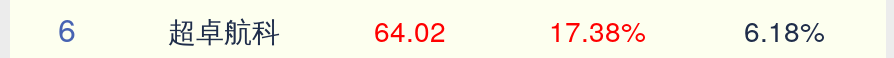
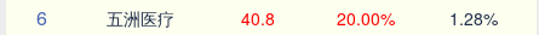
[168,10,824,50] 超卓航科 | 64.02 | 17.38% | 6.18% -> [107,6,497,30] 五洲医疗 | 40.8 | 20.00% | 1.28%

